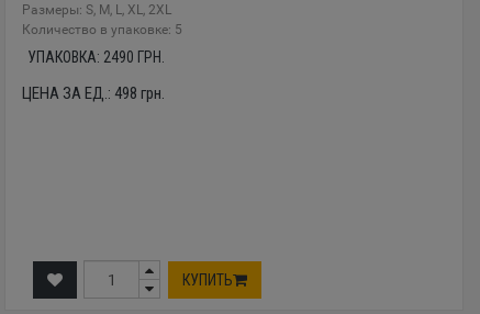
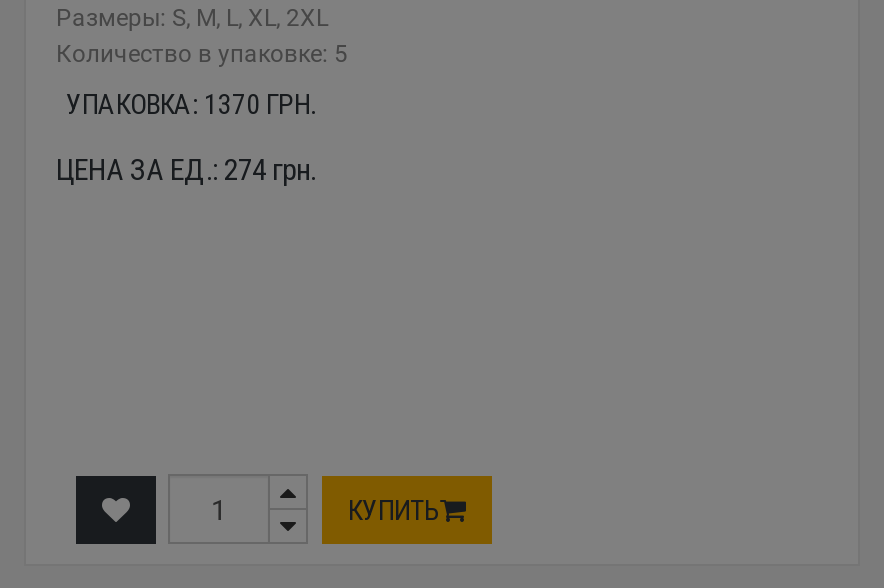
[27,49,165,66] УПАКОВКА: 2490 ГРН. -> [66,88,316,120] УПАКОВКА: 1370 ГРН.
[22,84,165,103] ЦЕНА ЗА ЕД.: 498 грн. -> [56,152,316,188] ЦЕНА ЗА ЕД.: 274 грн.

